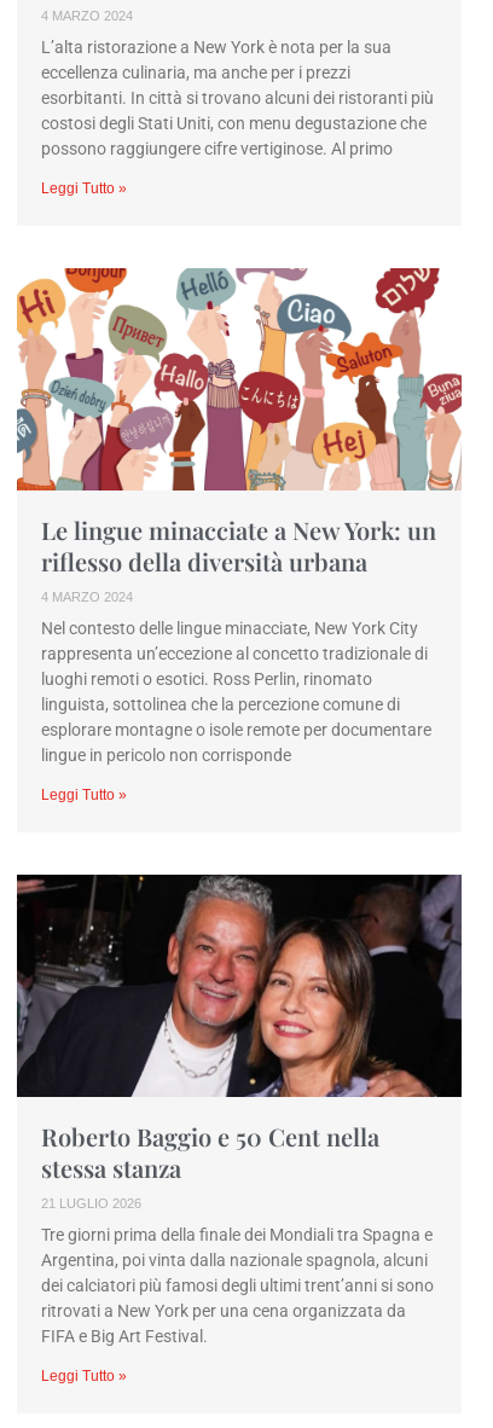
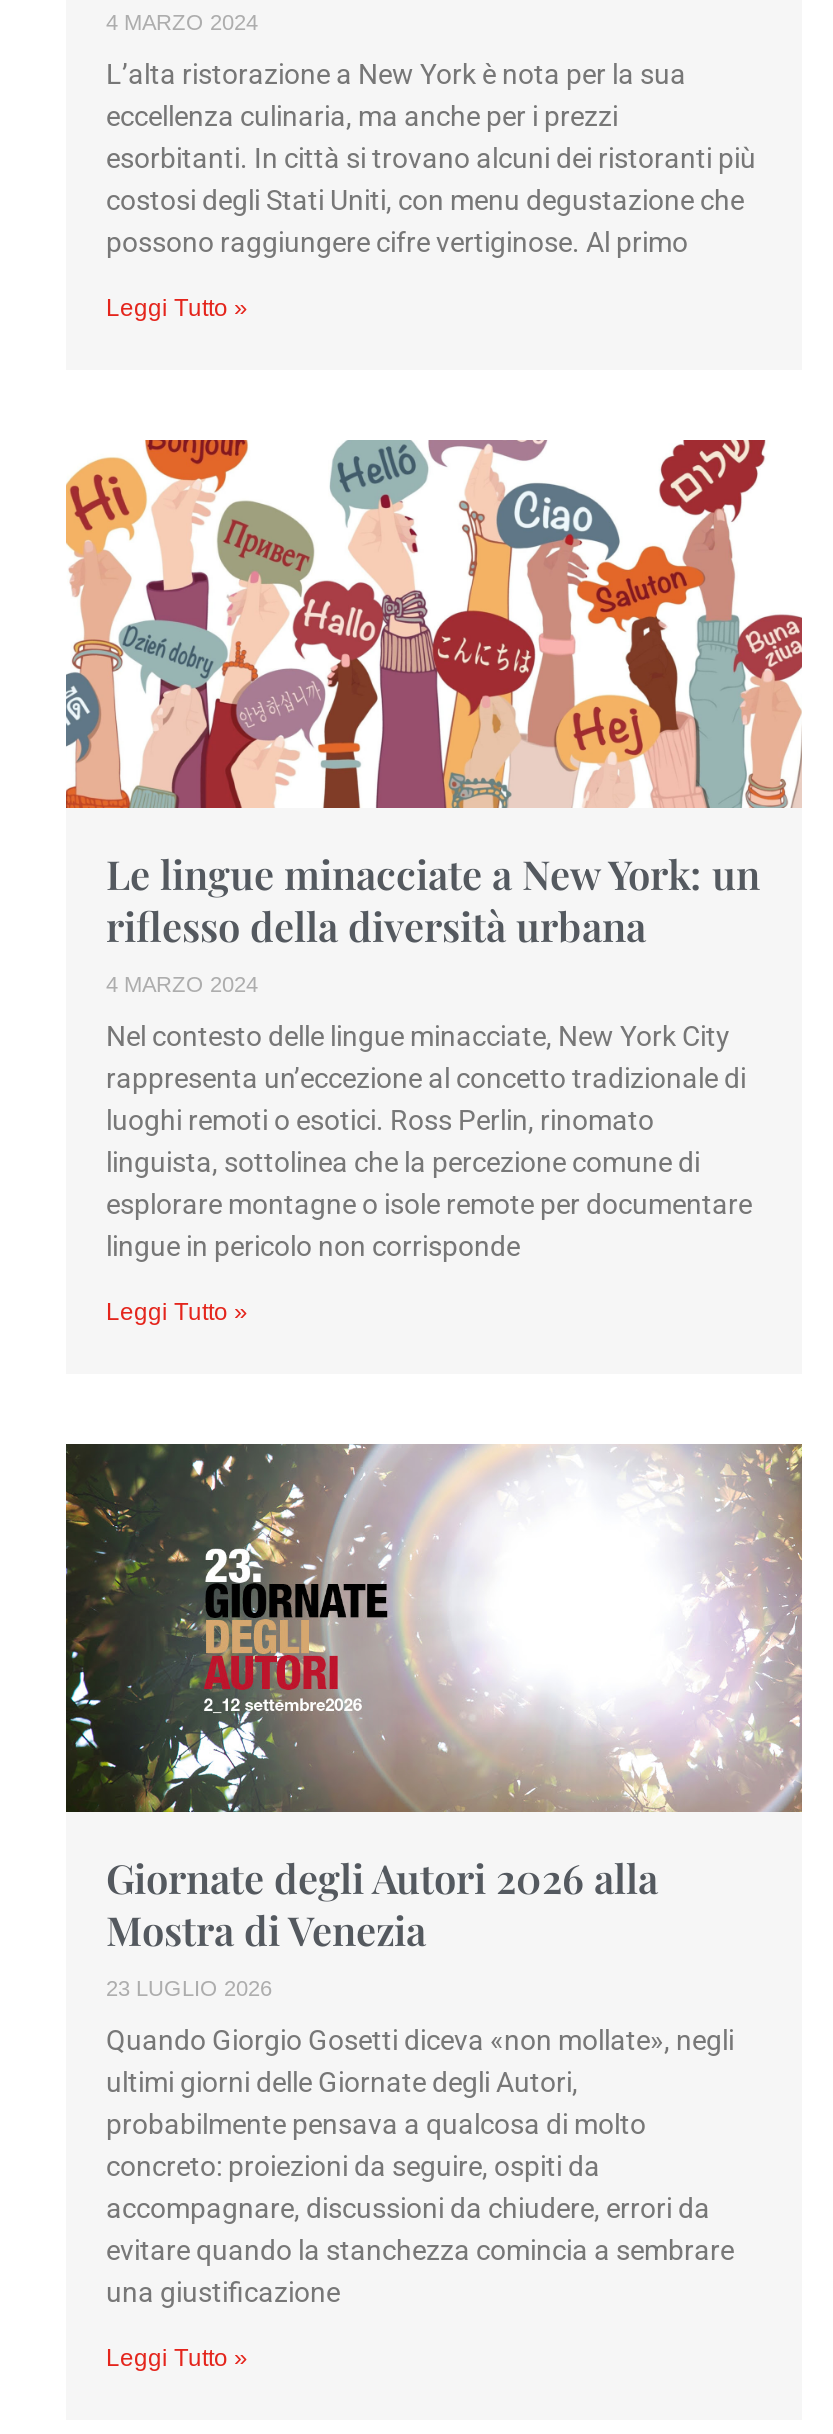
[16,873,463,1210] [image] | Roberto Baggio e 50 Cent nella | stessa stanza | 21 LUGLIO 2026 -> [64,1442,804,2000] [image] | Giornate degli Autori 2026 alla | Mostra di Venezia | 23 LUGLIO 2026
[41,1225,434,1346] Tre giorni prima della finale dei Mondiali tra Spagna e | Argentina, poi vinta dalla nazionale spagnola, alcuni | dei calciatori più famosi degli ultimi trent’anni si sono | ritrovati a New York per una cena organizzata da | FIFA e Big Art Festival. -> [106,2024,734,2308] Quando Giorgio Gosetti diceva «non mollate», negli | ultimi giorni delle Giornate degli Autori, | probabilmente pensava a qualcosa di molto | concreto: proiezioni da seguire, ospiti da | accompagnare, discussioni da chiudere, errori da | evitare quando la stanchezza comincia a sembrare | una giustificazione

